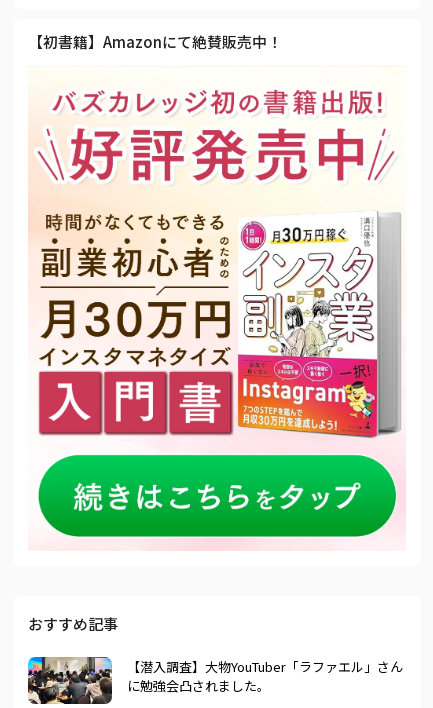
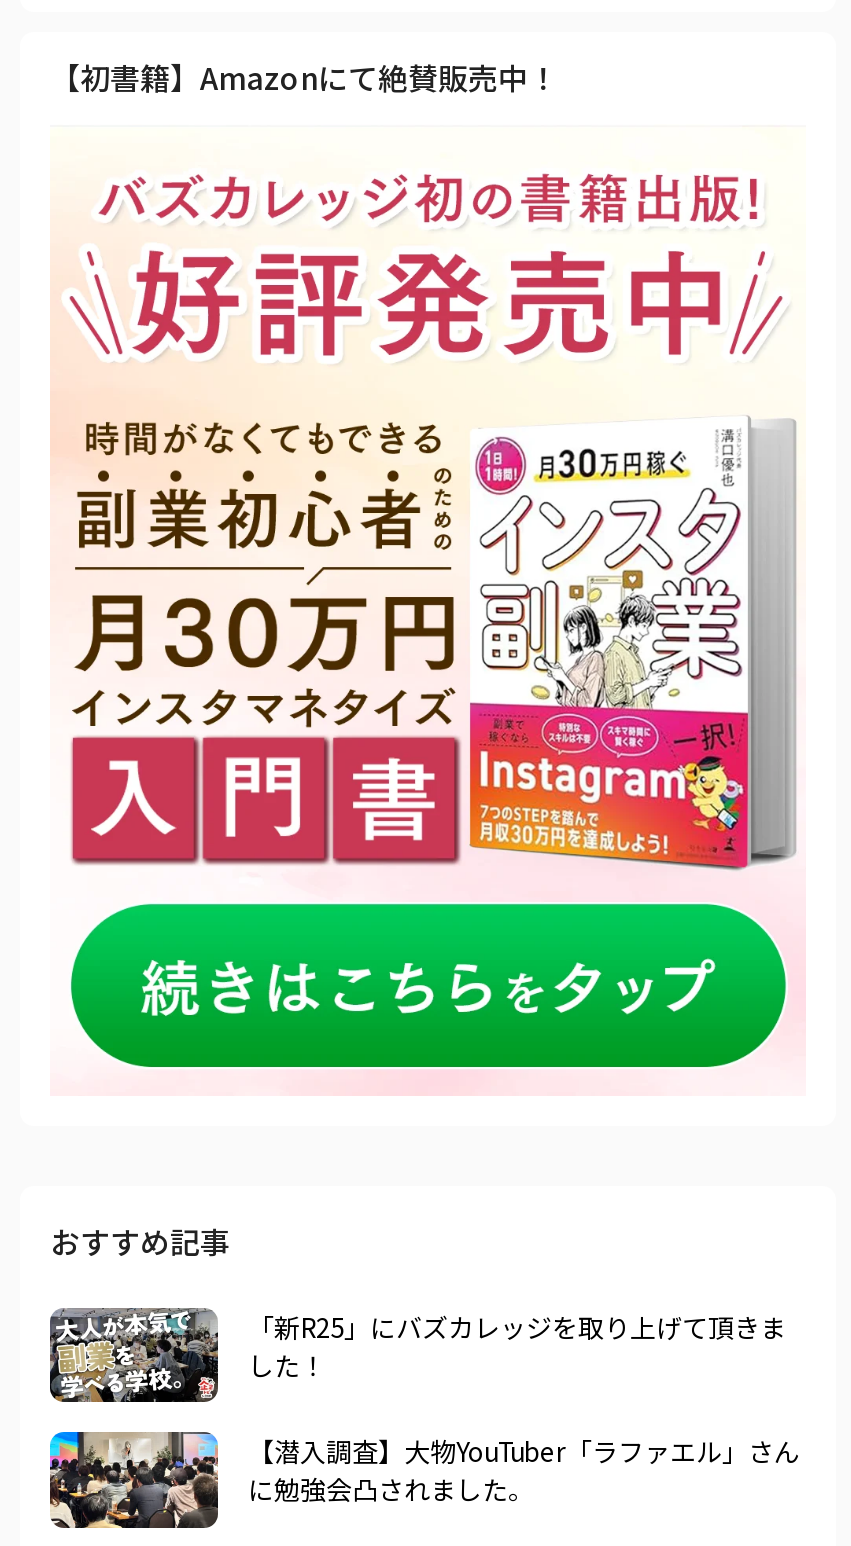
none -> [48,1308,786,1404] [image] | 「新R25」にバズカレッジを取り上げて頂きま | した！

